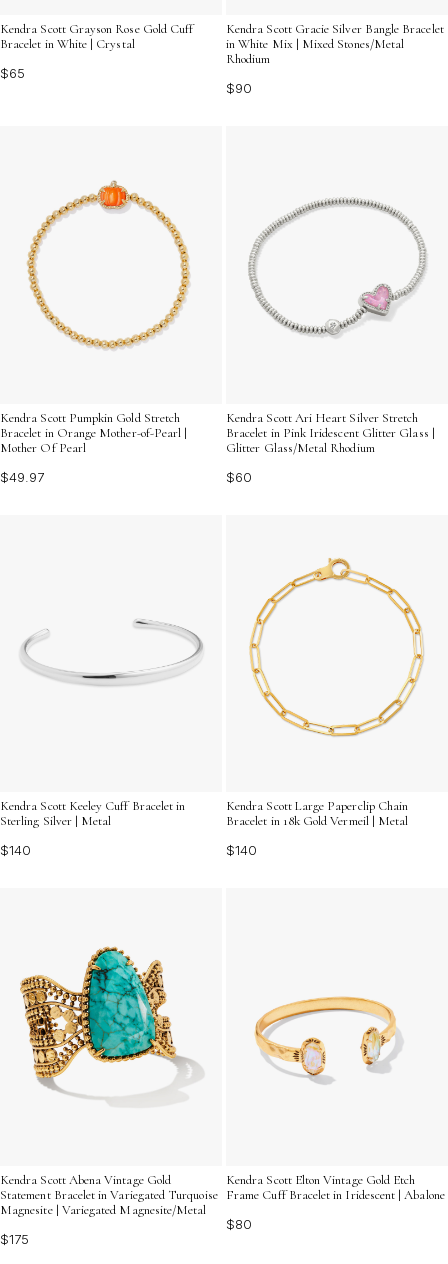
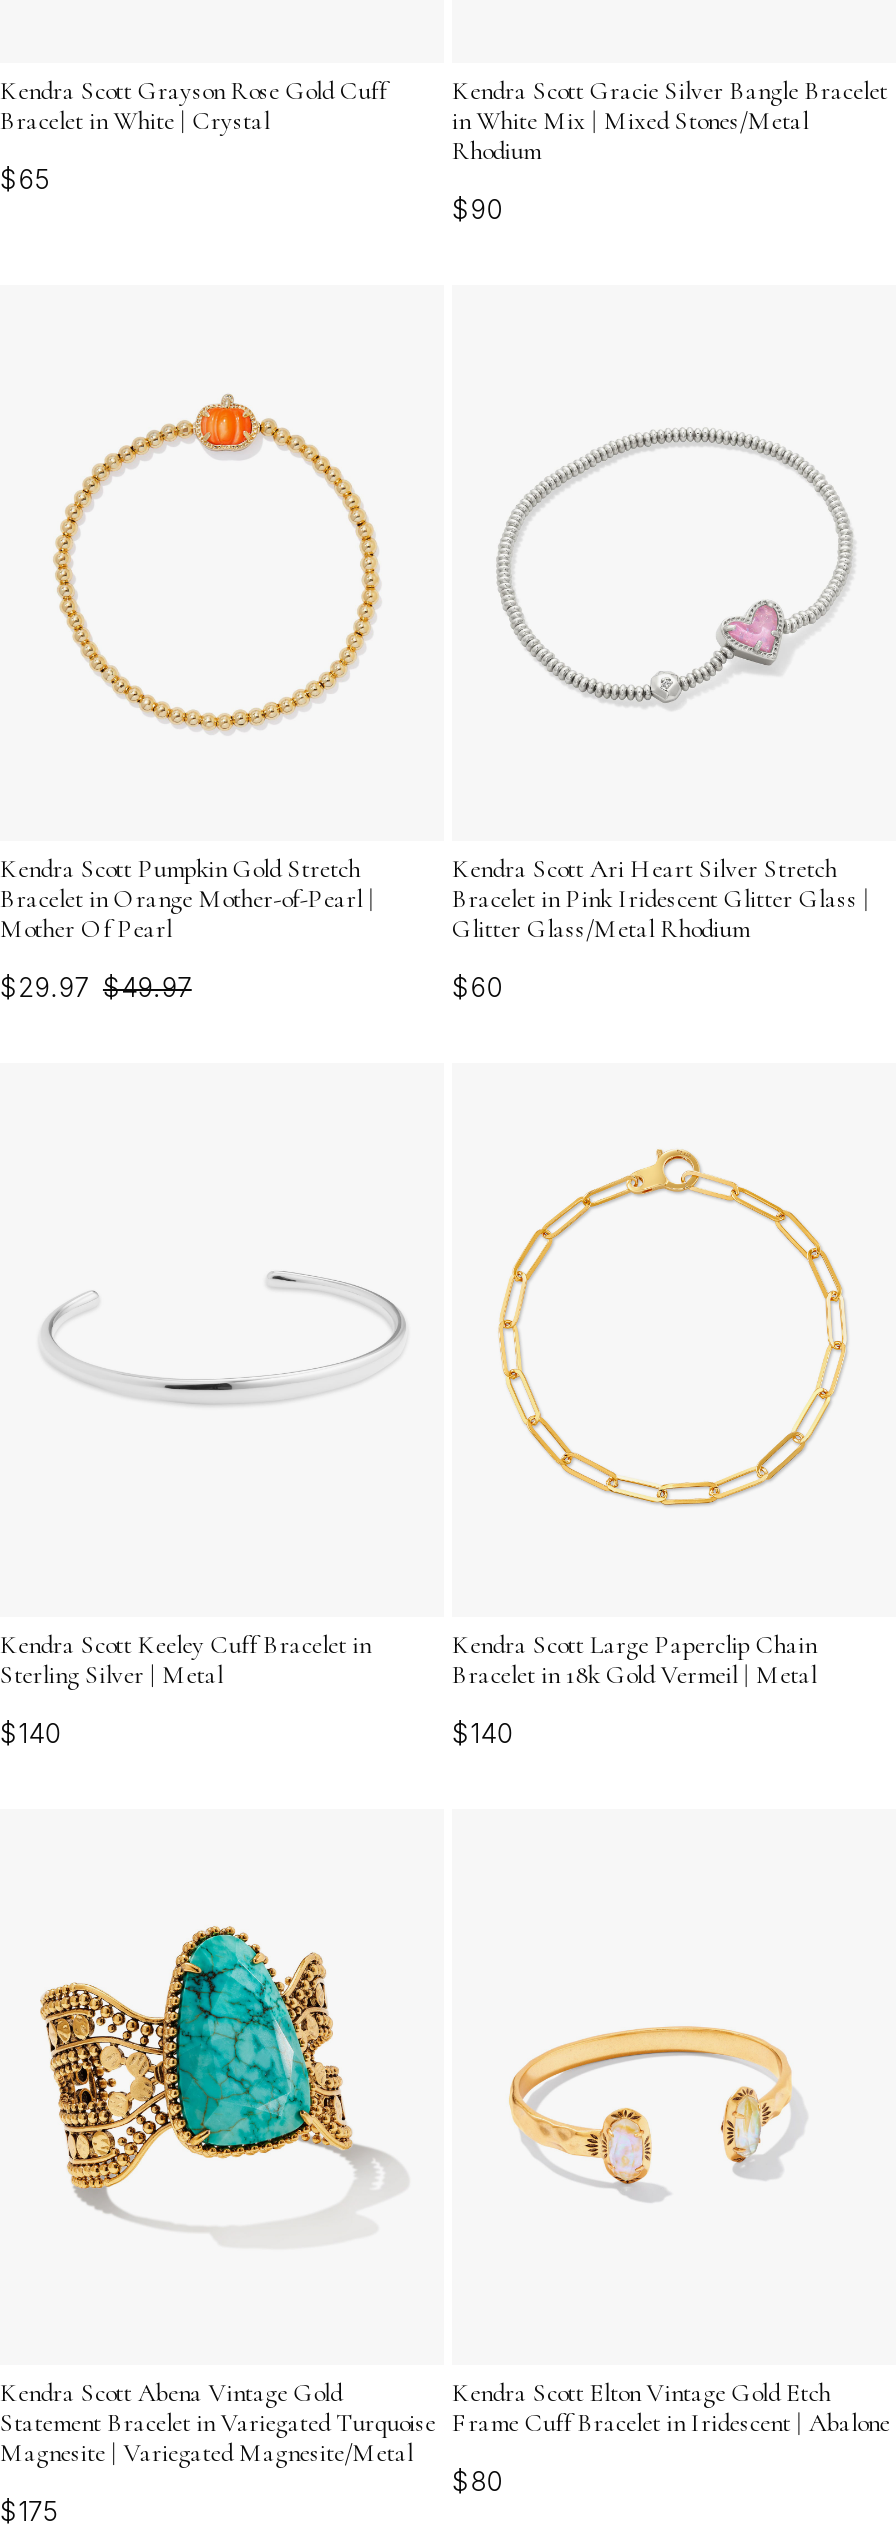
[0,468,44,484] $49.97 -> [0,970,192,1002] $29.97 $49.97

